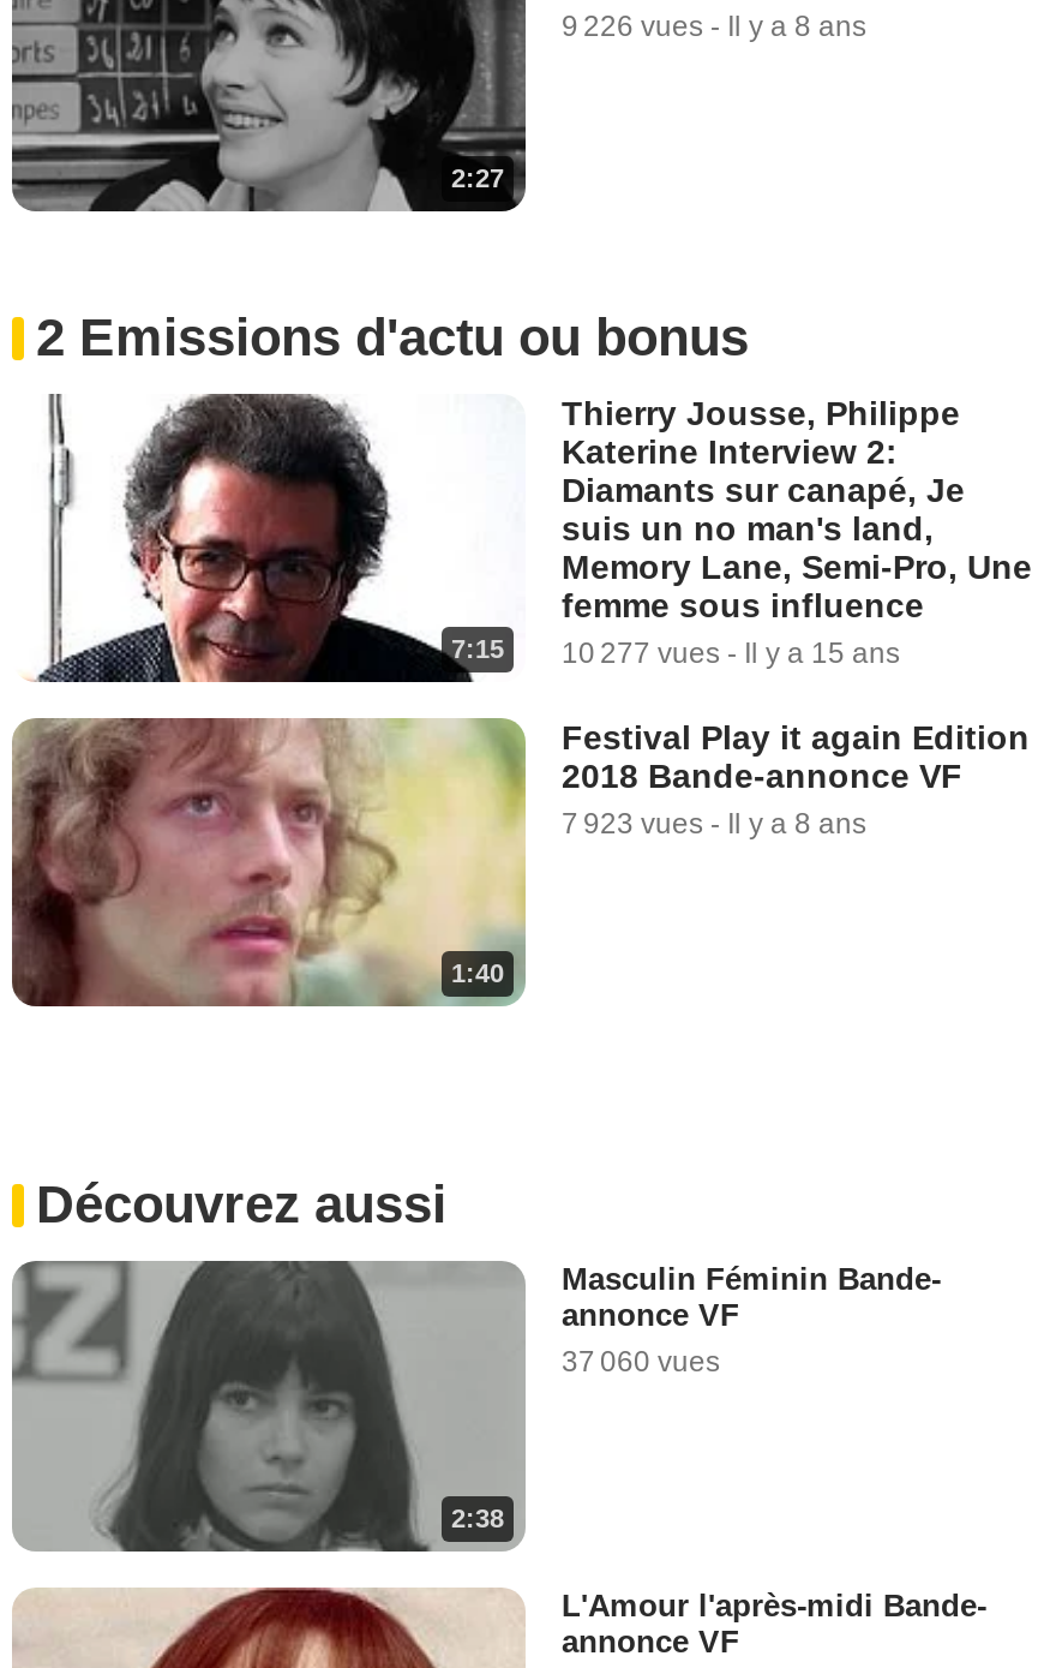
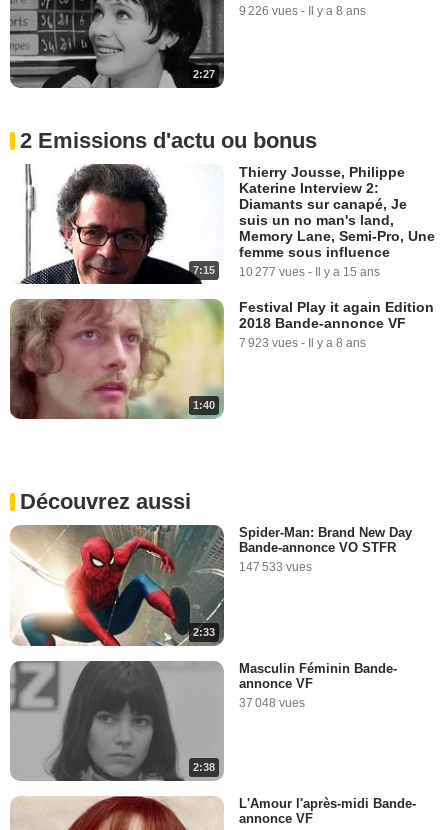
none -> [11,525,224,647] [image] | 2:33
none -> [239,525,412,574] Spider-Man: Brand New Day | Bande-annonce VO STFR | 147 533 vues
[562,1346,720,1379] 37 060 vues -> [239,696,305,710] 37 048 vues

